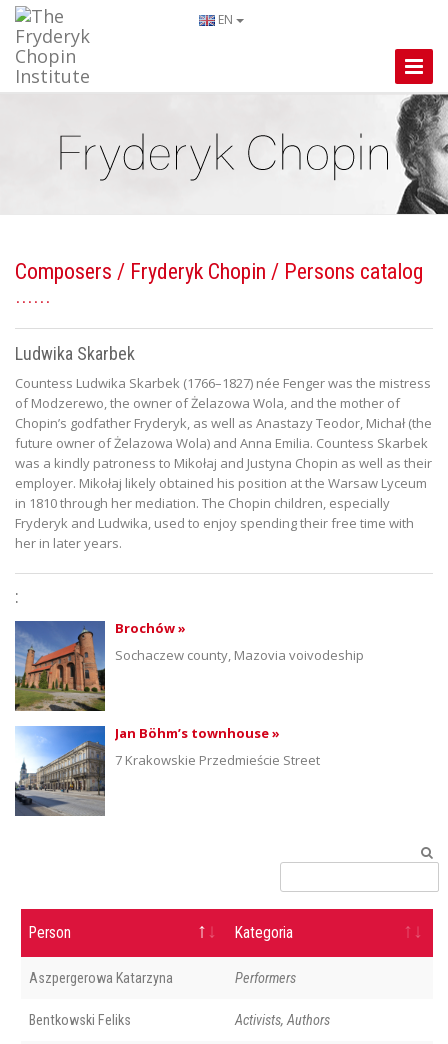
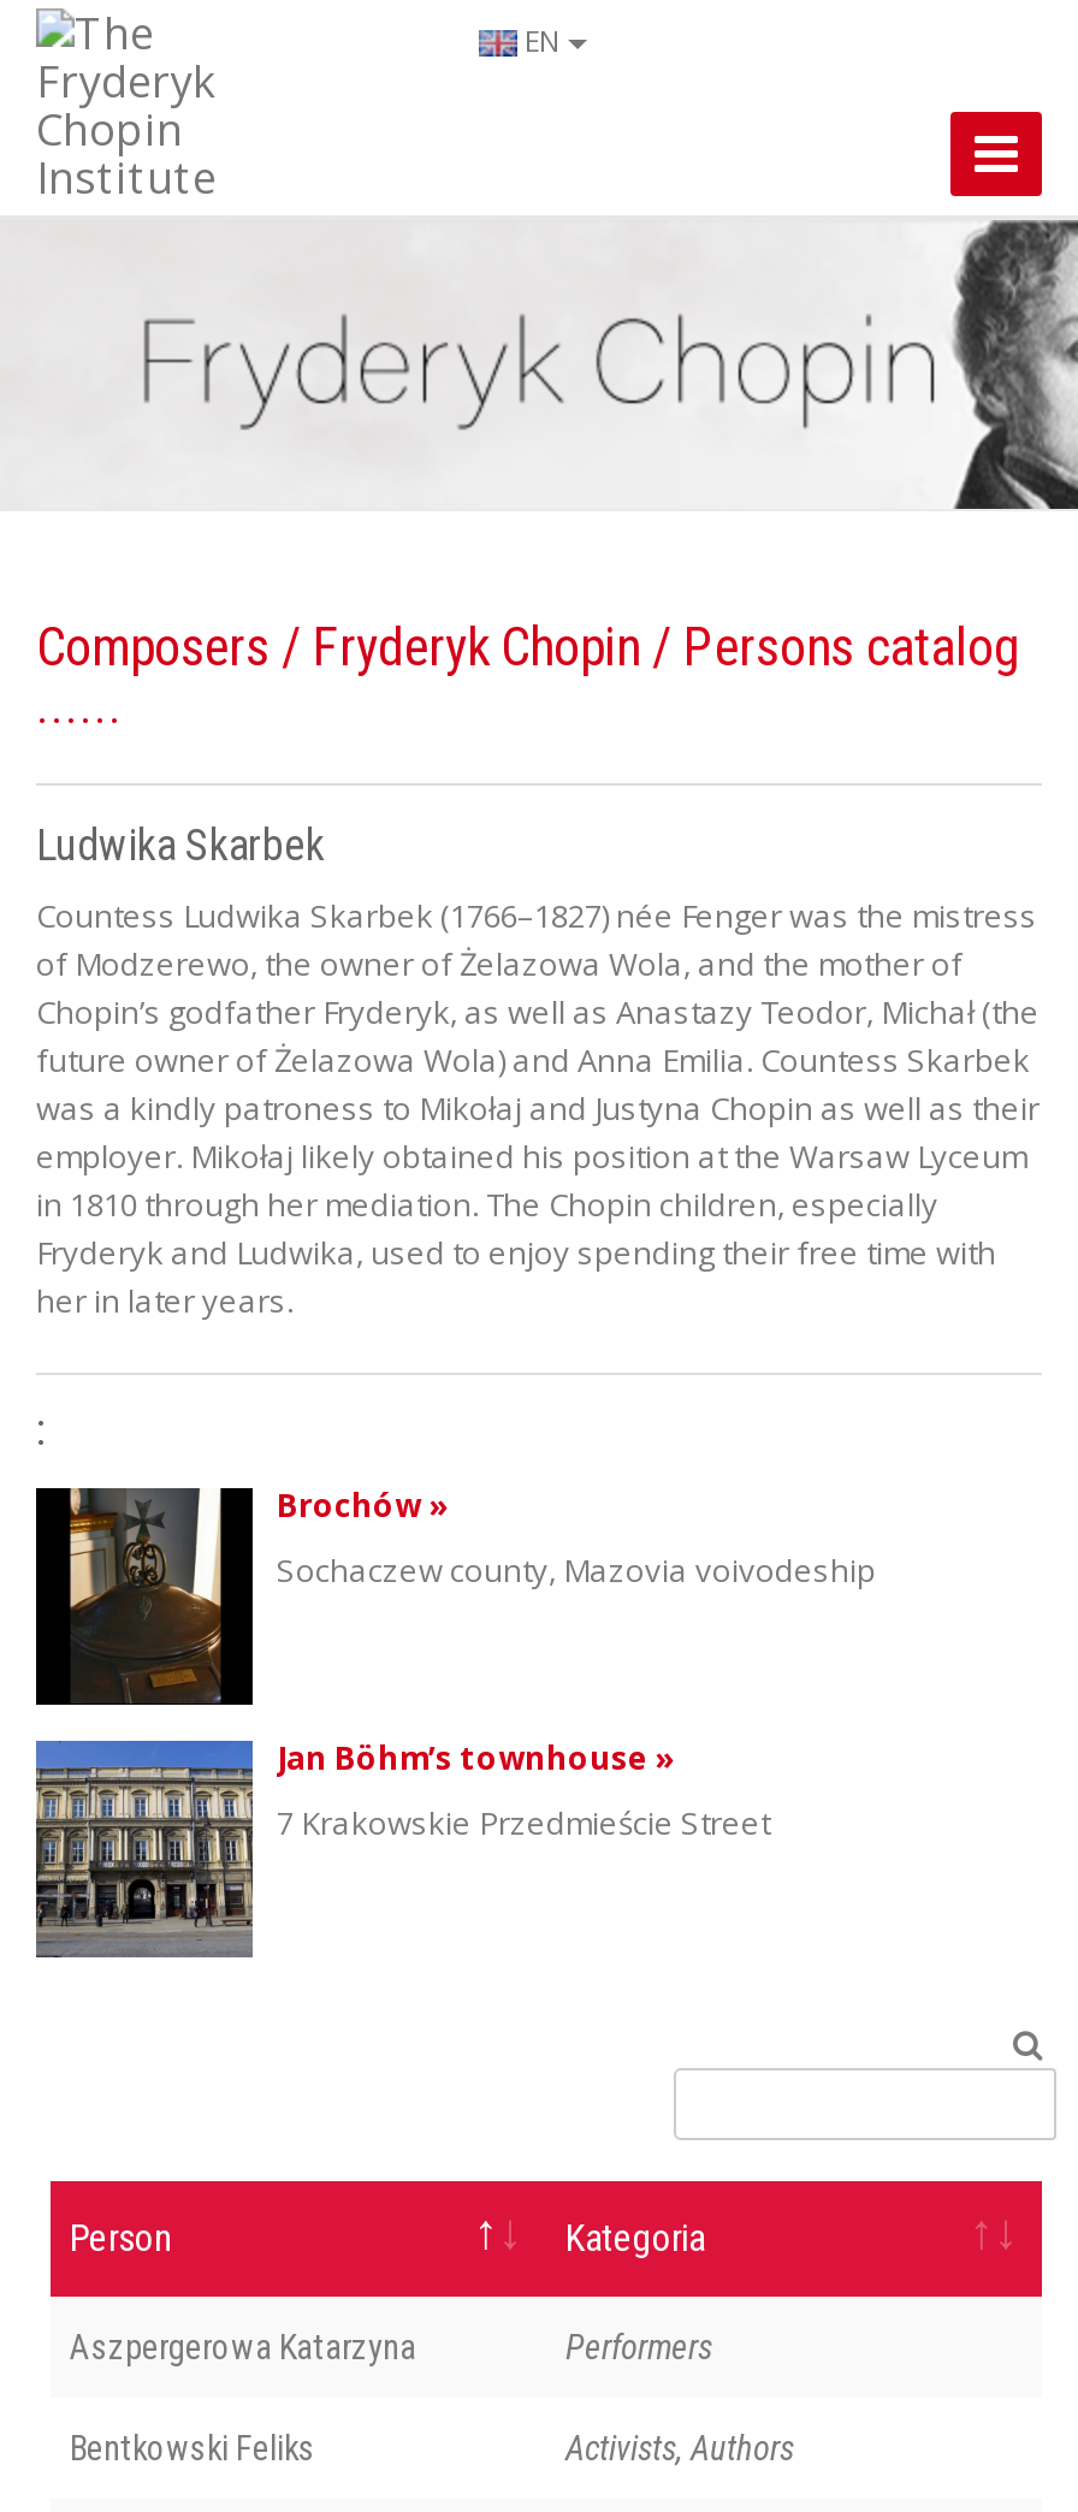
[14,620,106,712] [image] -> [34,1486,255,1707] [image]
[15,726,106,816] [image] -> [34,1741,255,1955] [image]

